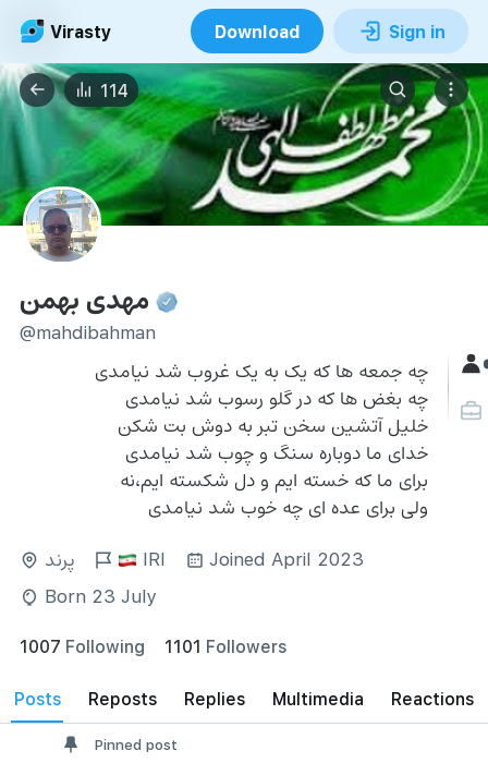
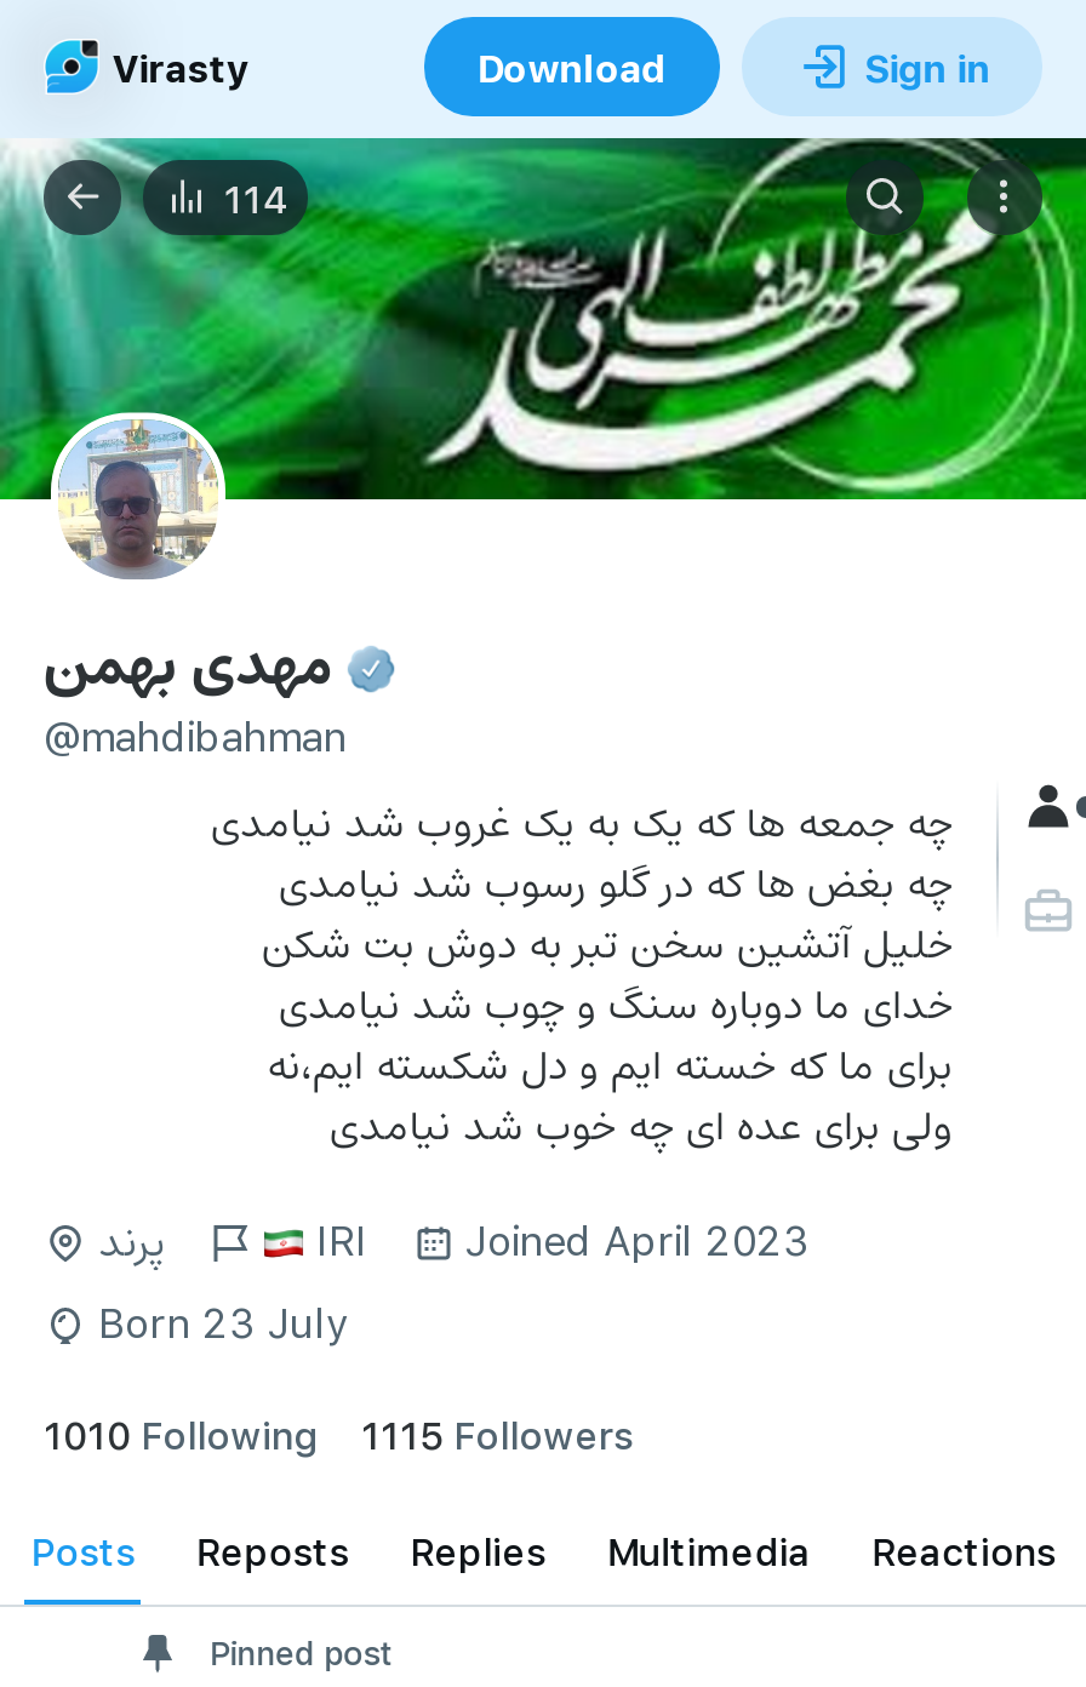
[20,635,145,658] 1007 Following -> [44,1409,318,1460] 1010 Following
[164,635,286,658] 1101 Followers -> [361,1409,633,1460] 1115 Followers

